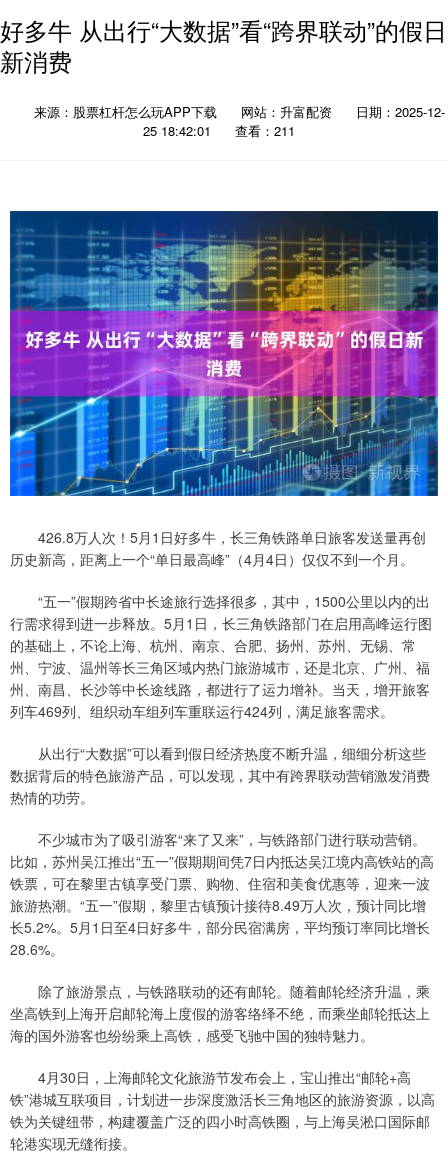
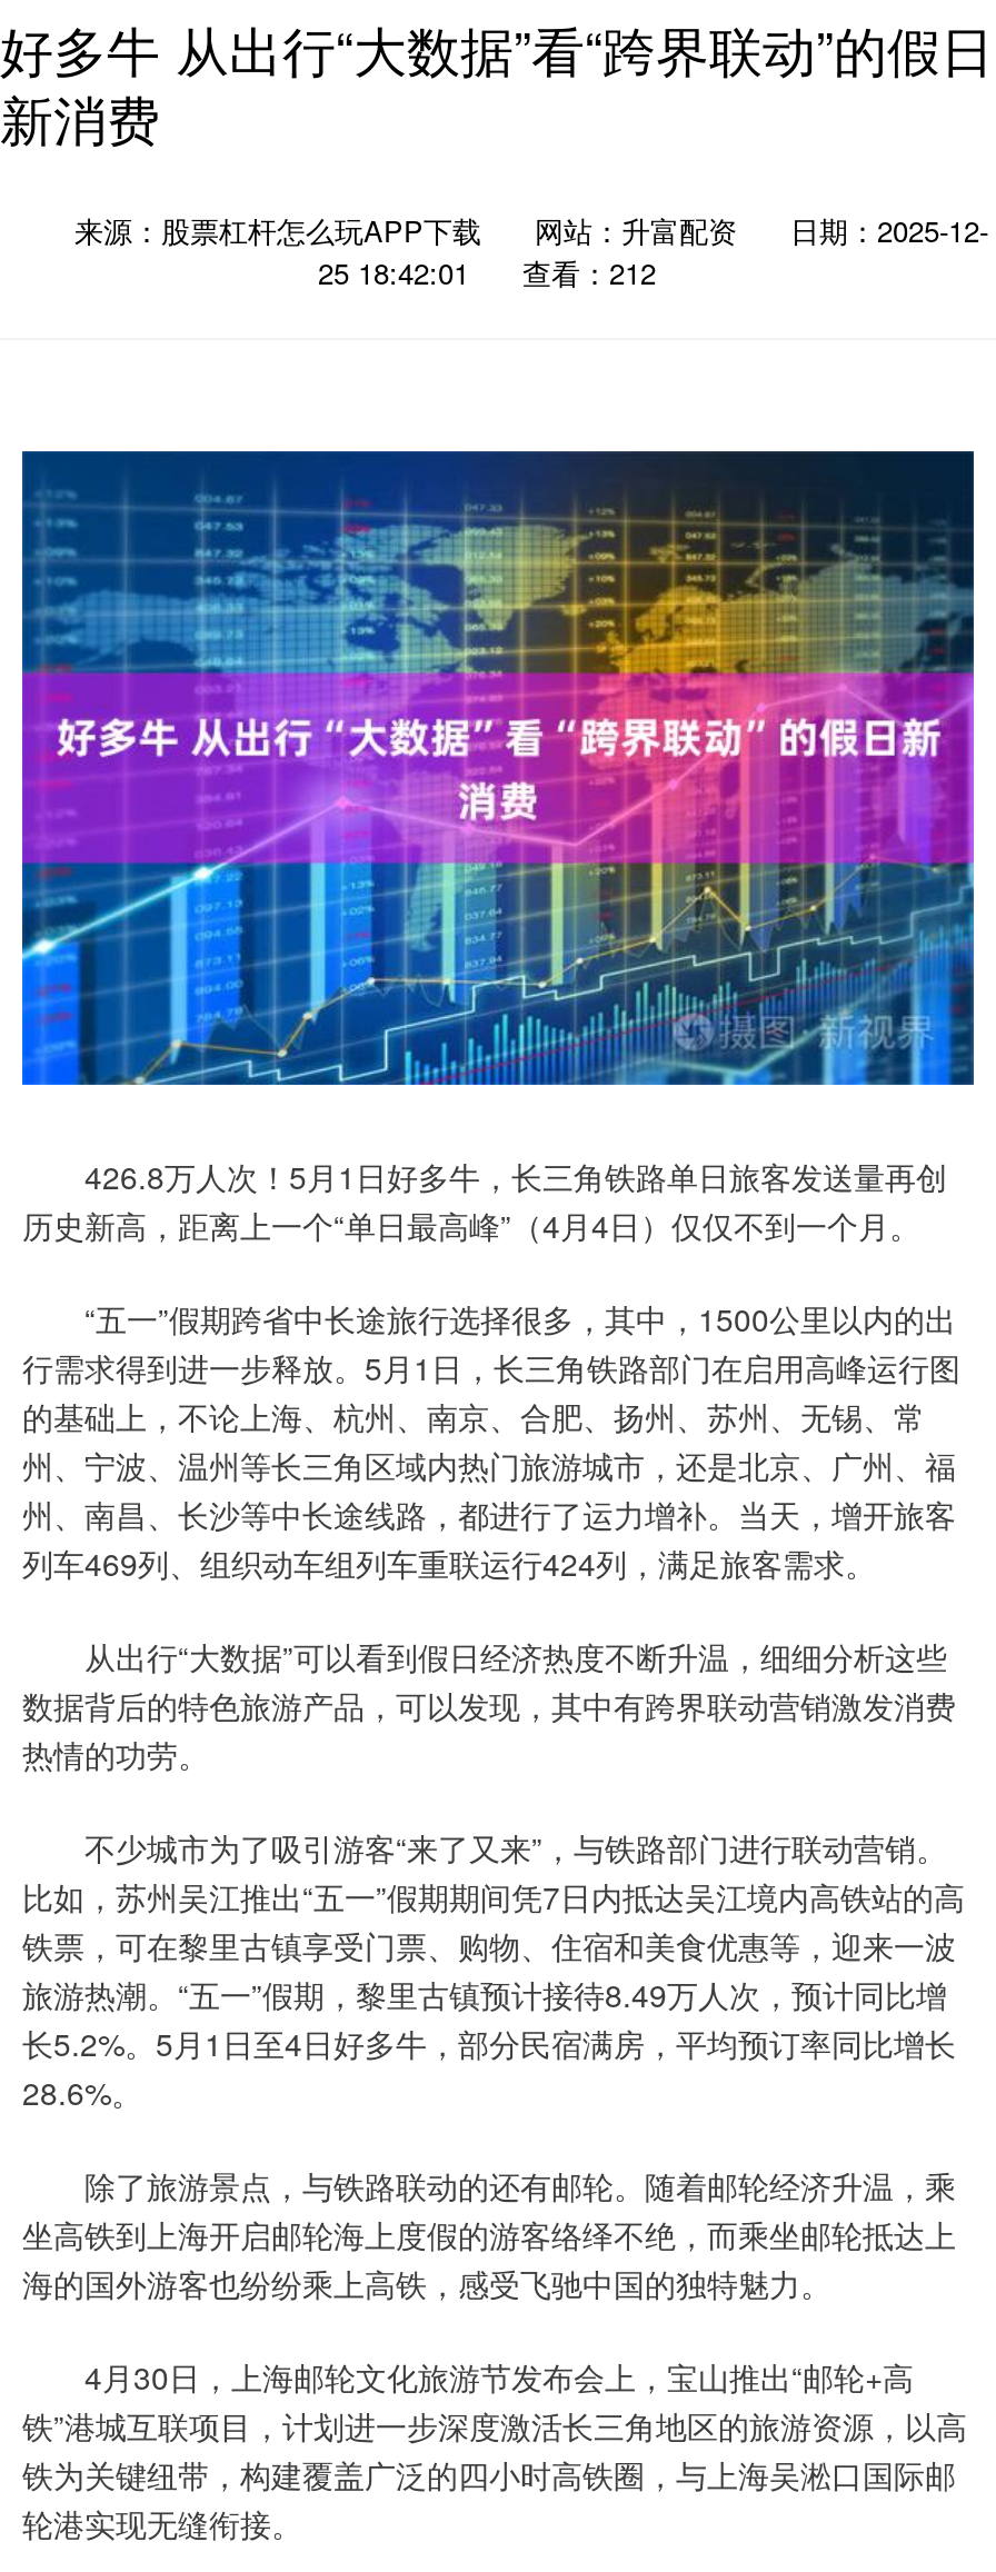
[143,121,295,140] 25 18:42:01 查看：211 -> [318,251,656,293] 25 18:42:01 查看：212

